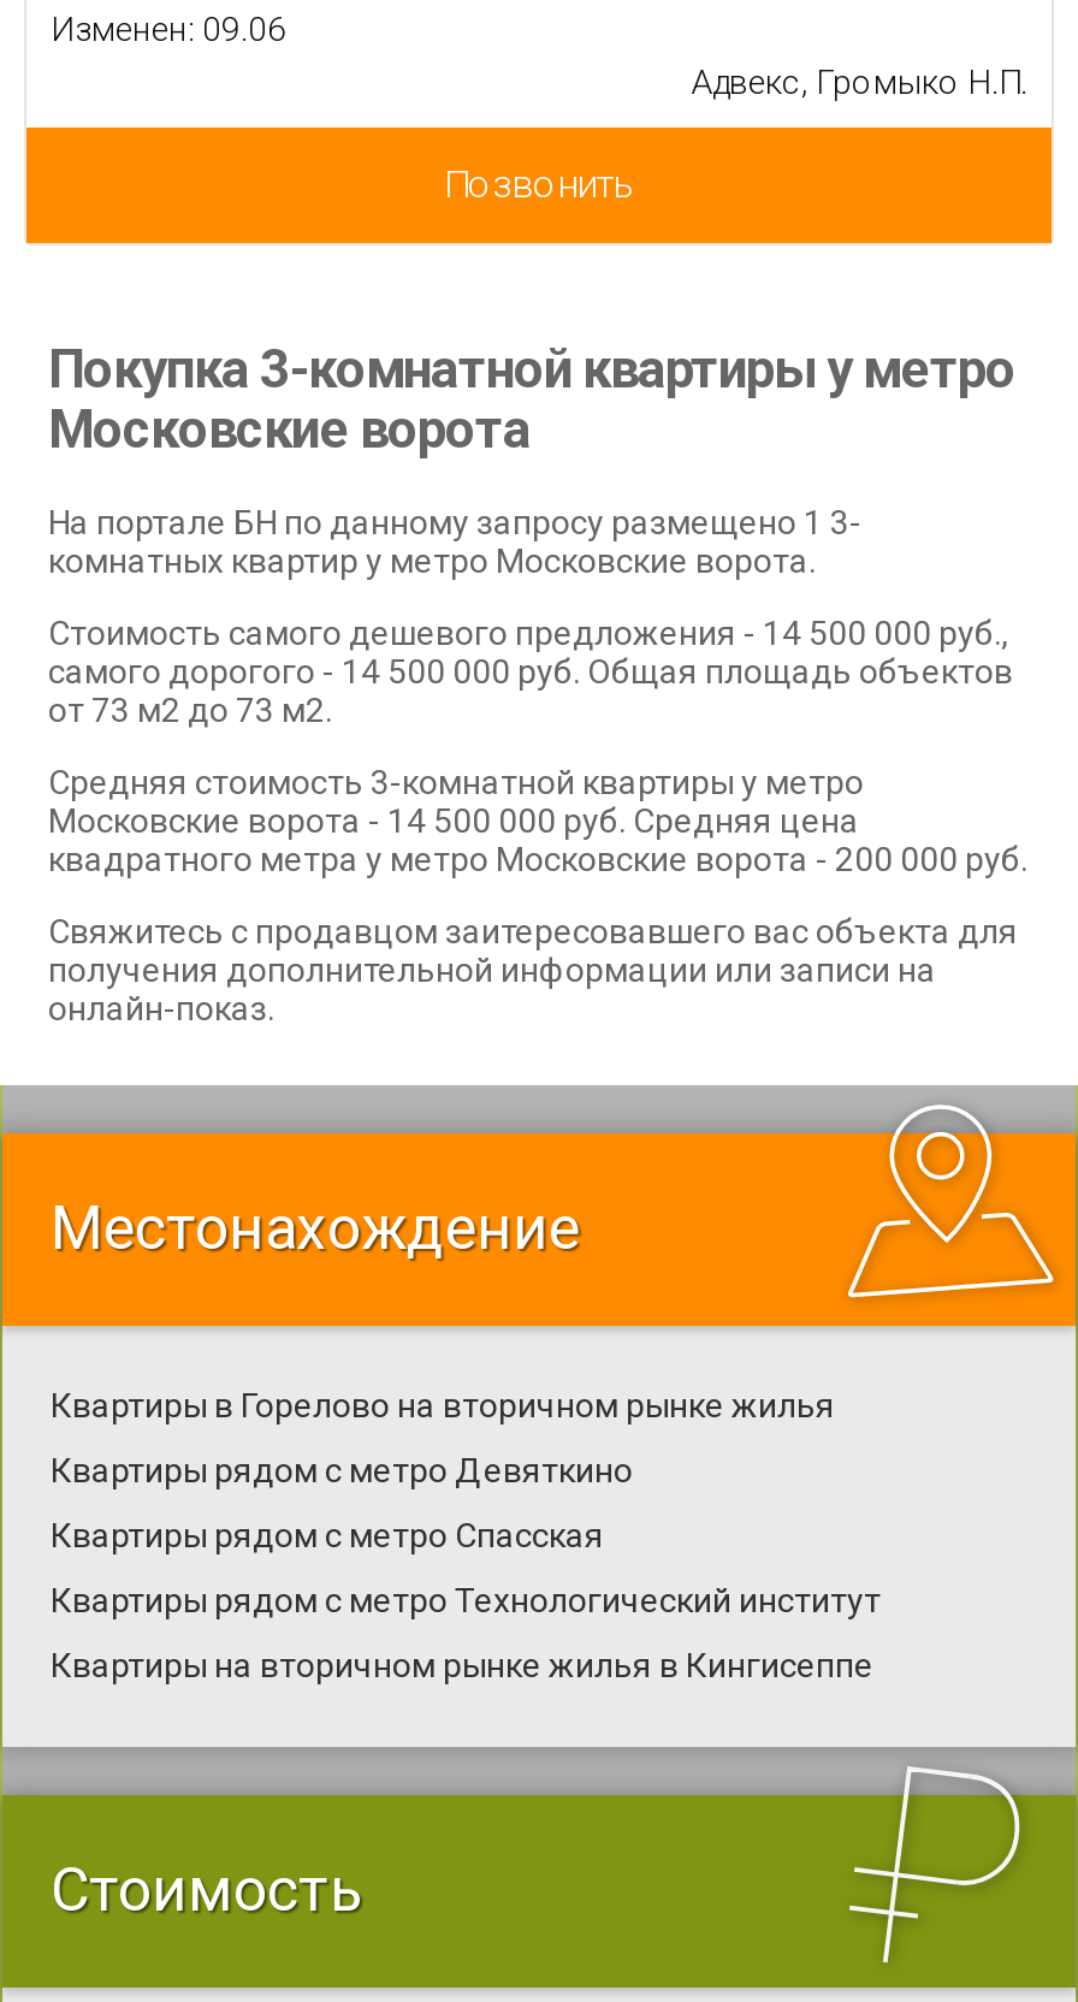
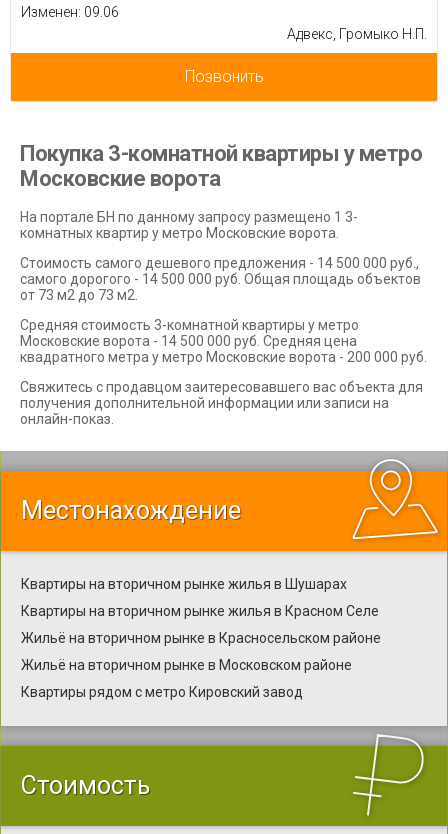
[51,1386,835,1424] Квартиры в Горелово на вторичном рынке жилья -> [21,576,347,592] Квартиры на вторичном рынке жилья в Шушарах
[51,1450,633,1489] Квартиры рядом с метро Девяткино -> [21,603,379,619] Квартиры на вторичном рынке жилья в Красном Селе
[51,1515,604,1554] Квартиры рядом с метро Спасская -> [21,630,381,646] Жильё на вторичном рынке в Красносельском районе
[51,1580,881,1619] Квартиры рядом с метро Технологический институт -> [21,657,352,673] Жильё на вторичном рынке в Московском районе
[51,1645,873,1684] Квартиры на вторичном рынке жилья в Кингисеппе -> [21,684,303,700] Квартиры рядом с метро Кировский завод

